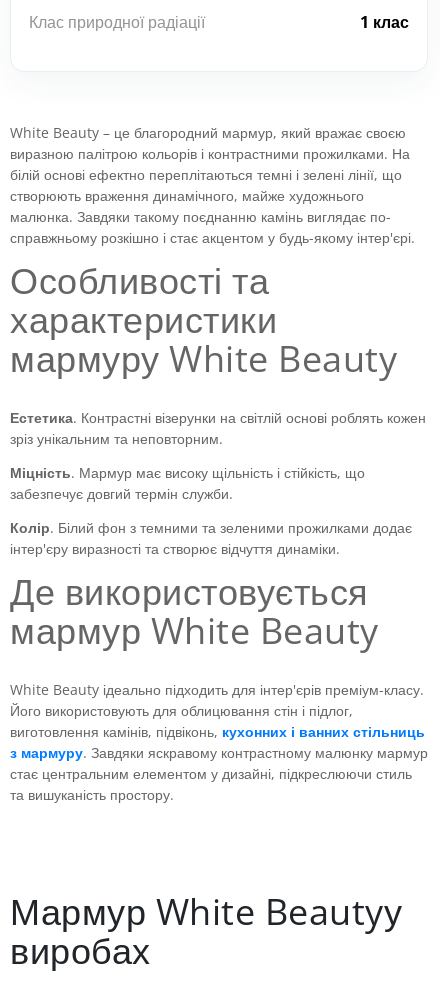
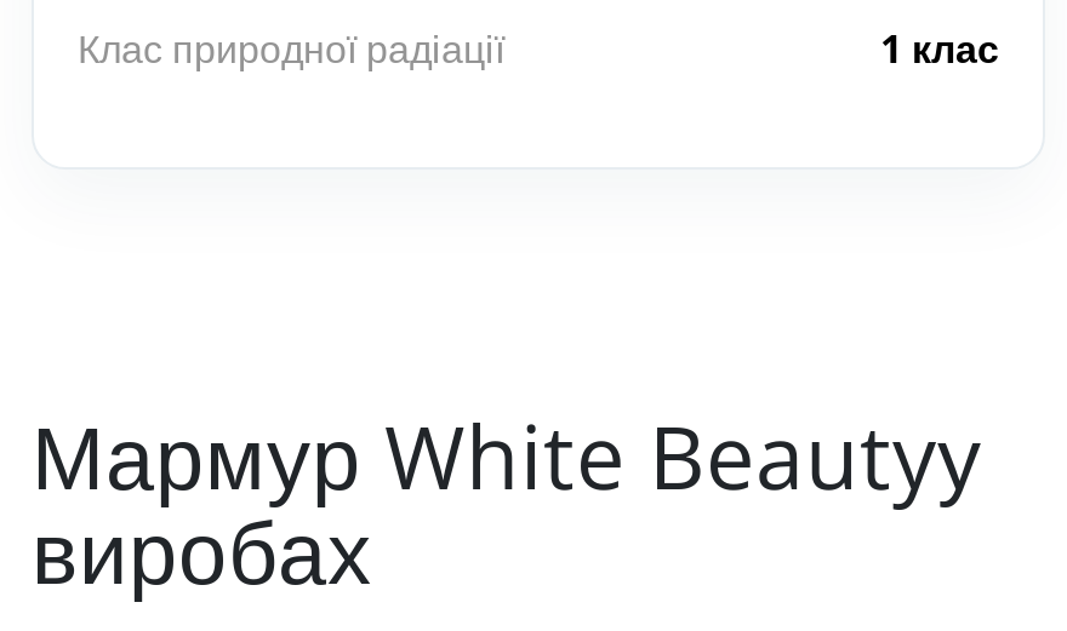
[10,123,428,804] White Beauty – це благородний мармур, який вражає своєю | виразною палітрою кольорів і контрастними прожилками. На | білій основі ефектно переплітаються темні і зелені лінії, що | створюють враження динамічного, майже художнього | малюнка. Завдяки такому поєднанню камінь виглядає по- | справжньому розкішно і стає акцентом у будь-якому інтер'єрі. | Особливості та | характеристики | мармуру White Beauty | Естетика. Контрастні візерунки на світлій основі роблять кожен | зріз унікальним та неповторним. | Міцність. Мармур має високу щільність і стійкість, що | забезпечує довгий термін служби. | Колір. Білий фон з темними та зеленими прожилками додає | інтер'єру виразності та створює відчуття динаміки. | Де використовується | мармур White Beauty | White Beauty ідеально підходить для інтер'єрів преміум-класу. | Його використовують для облицювання стін і підлог, | виготовлення камінів, підвіконь, кухонних і ванних стільниць | з мармуру. Завдяки яскравому контрастному малюнку мармур | стає центральним елементом у дизайні, підкреслюючи стиль | та вишуканість простору. -> none

